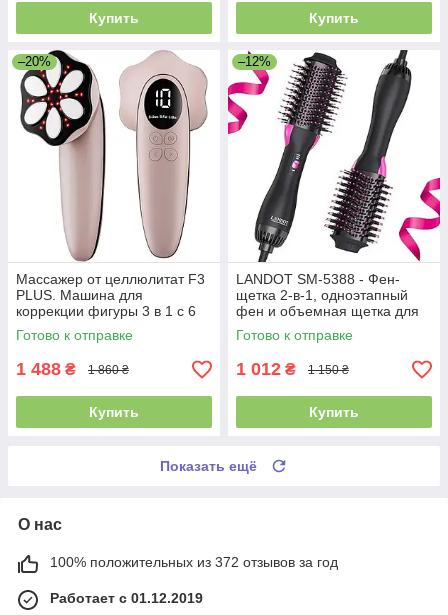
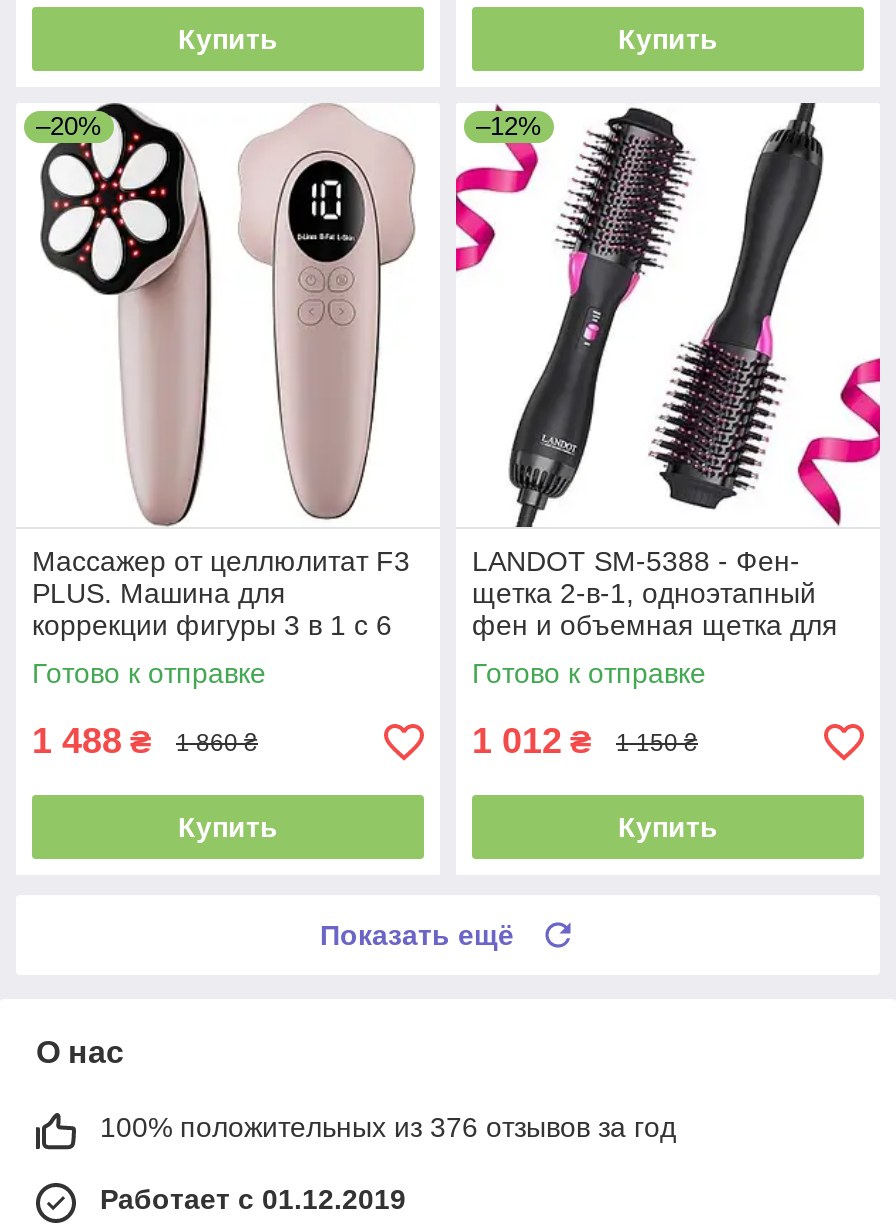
[50,554,338,570] 100% положительных из 372 отзывов за год -> [100,1111,676,1143] 100% положительных из 376 отзывов за год

